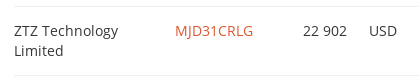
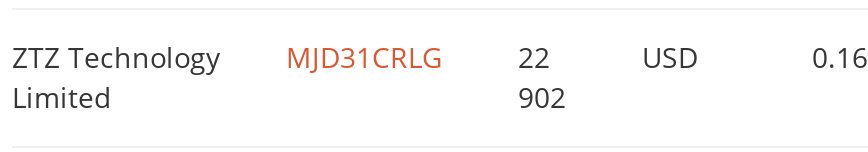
none -> [812,39,868,77] 0.16

